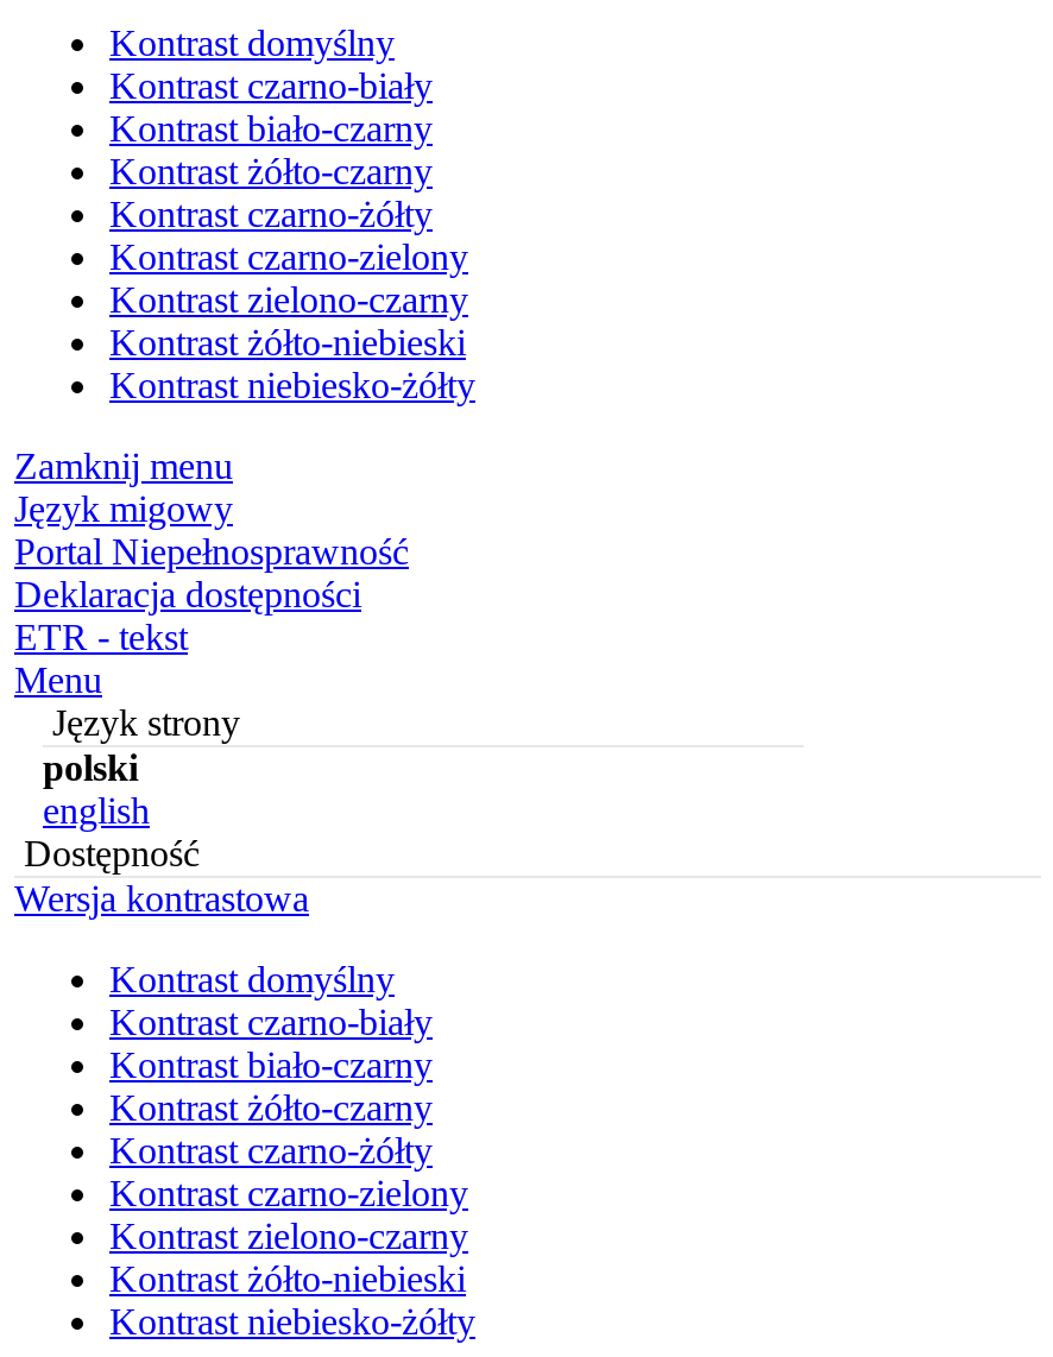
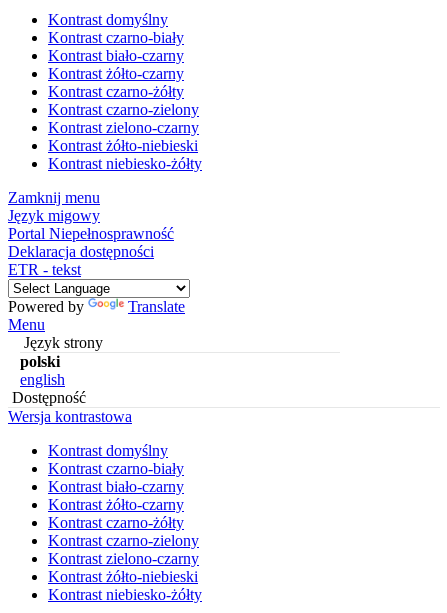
none -> [8,298,185,315] Powered by | Translate

